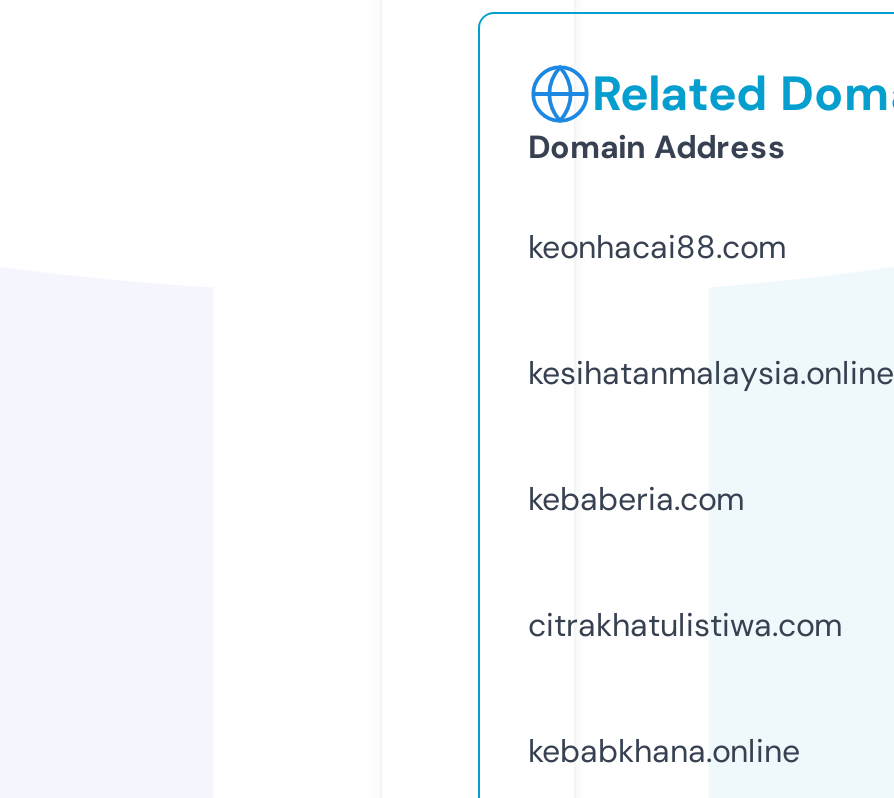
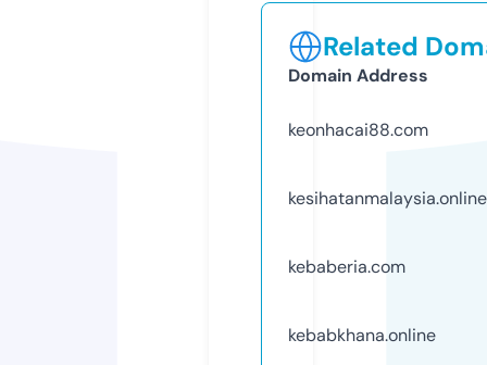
[528,604,842,646] citrakhatulistiwa.com -> none

